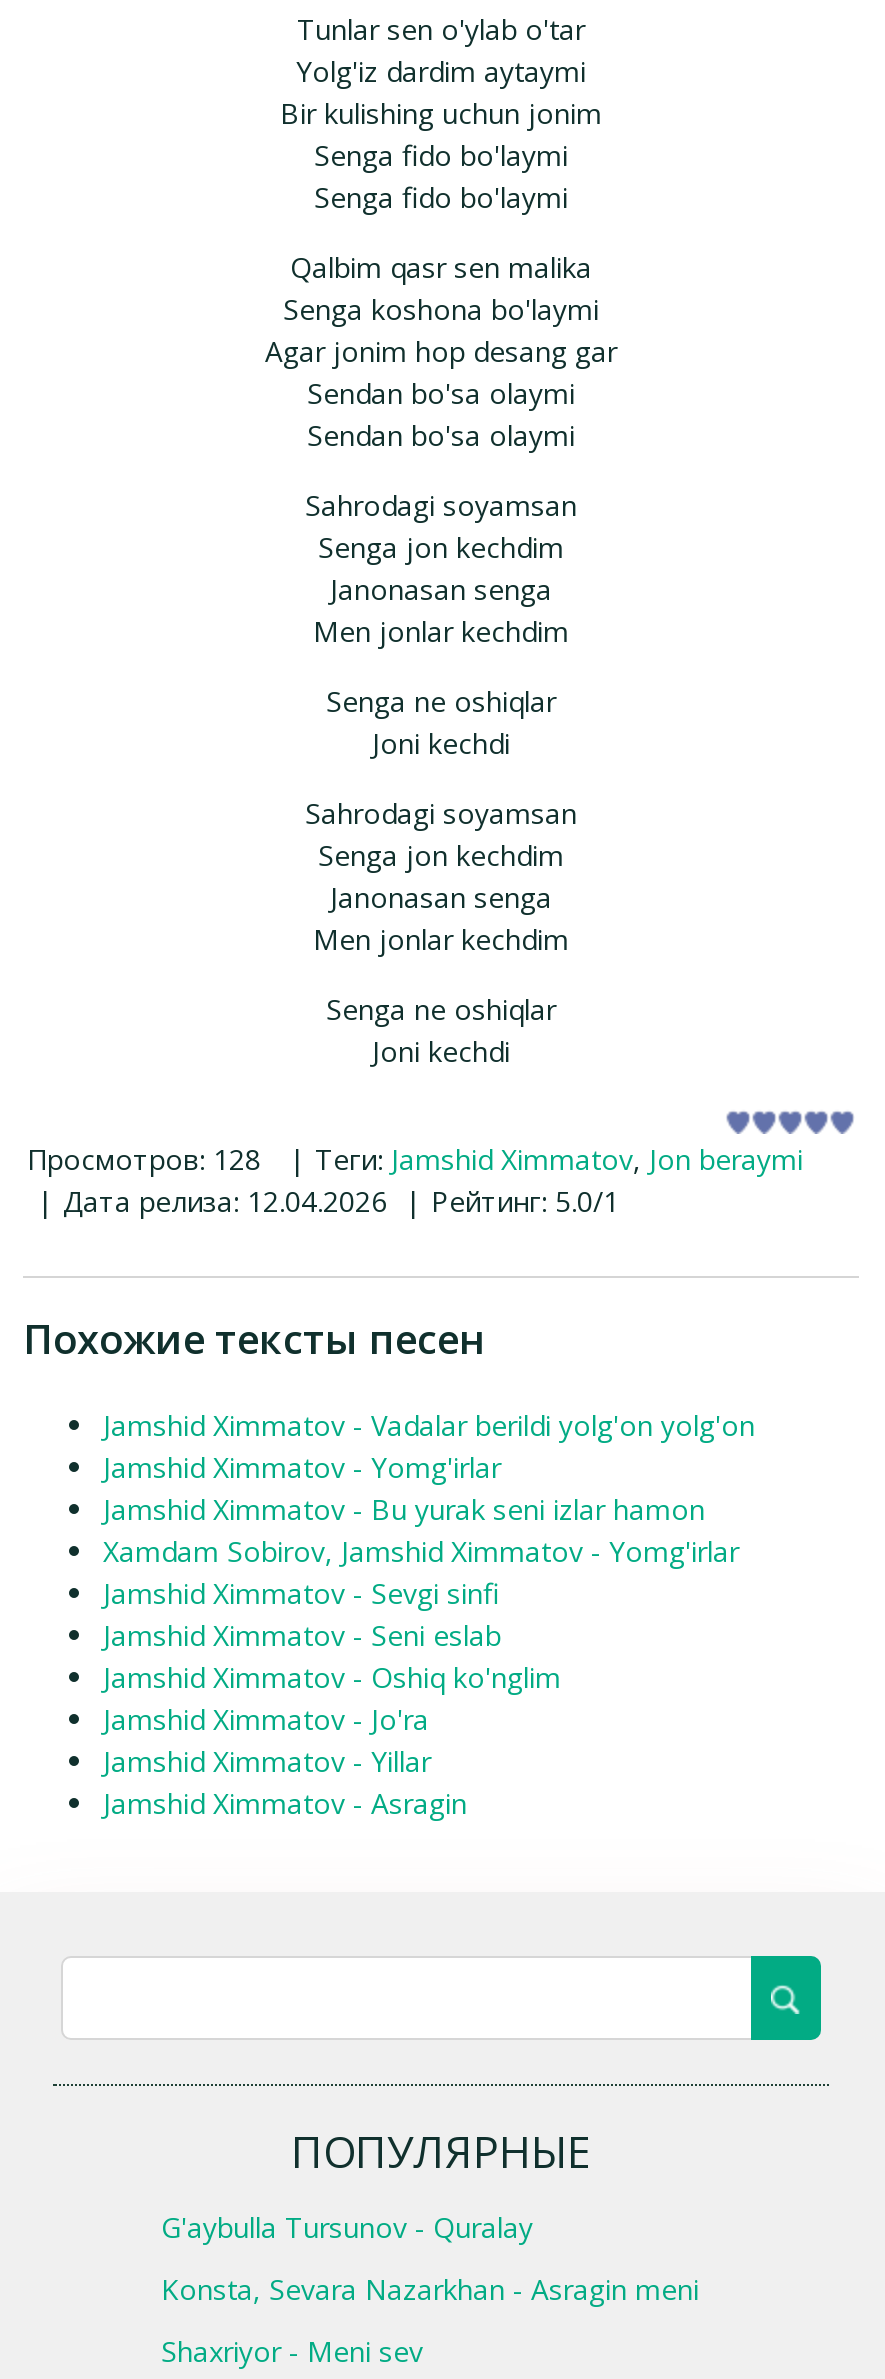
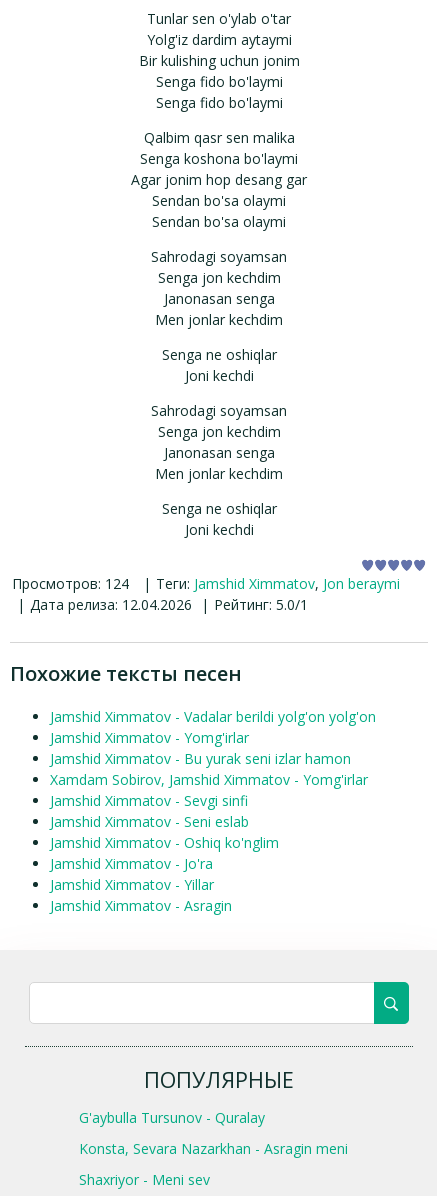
[27,1139,261,1177] Просмотров: 128 -> [12,573,129,592] Просмотров: 124

